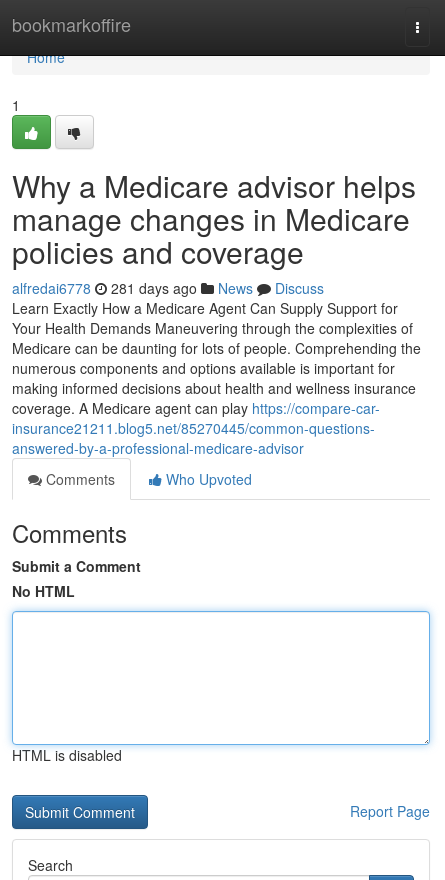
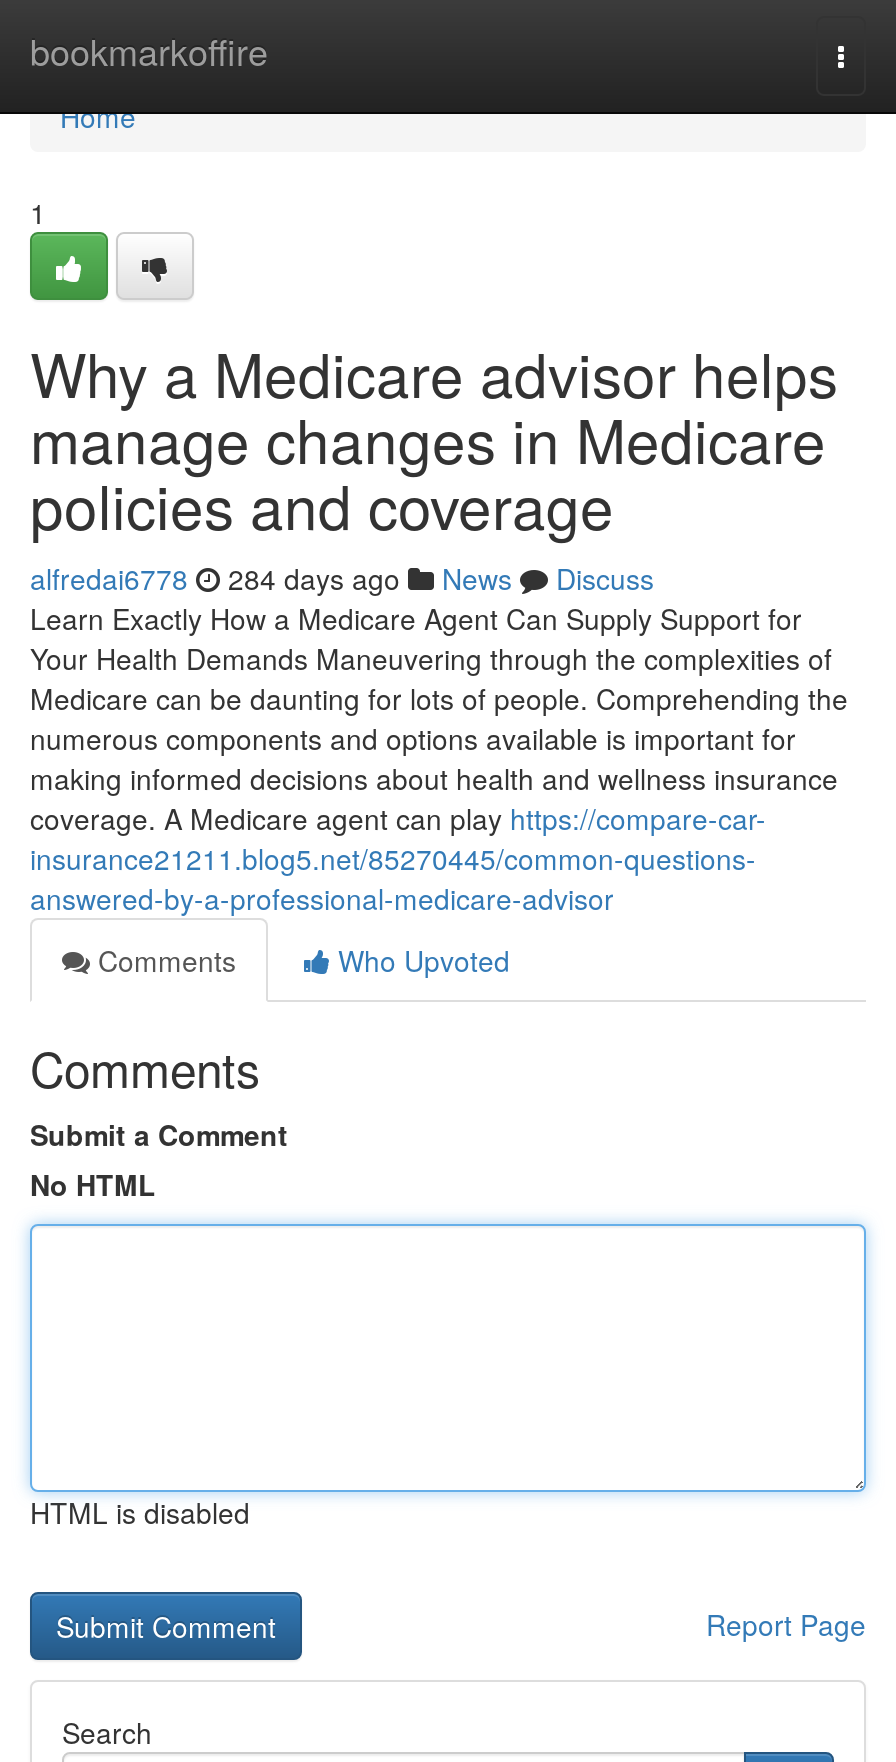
[12,278,324,298] alfredai6778 281 days ago News Discuss -> [30,558,654,598] alfredai6778 284 days ago News Discuss

